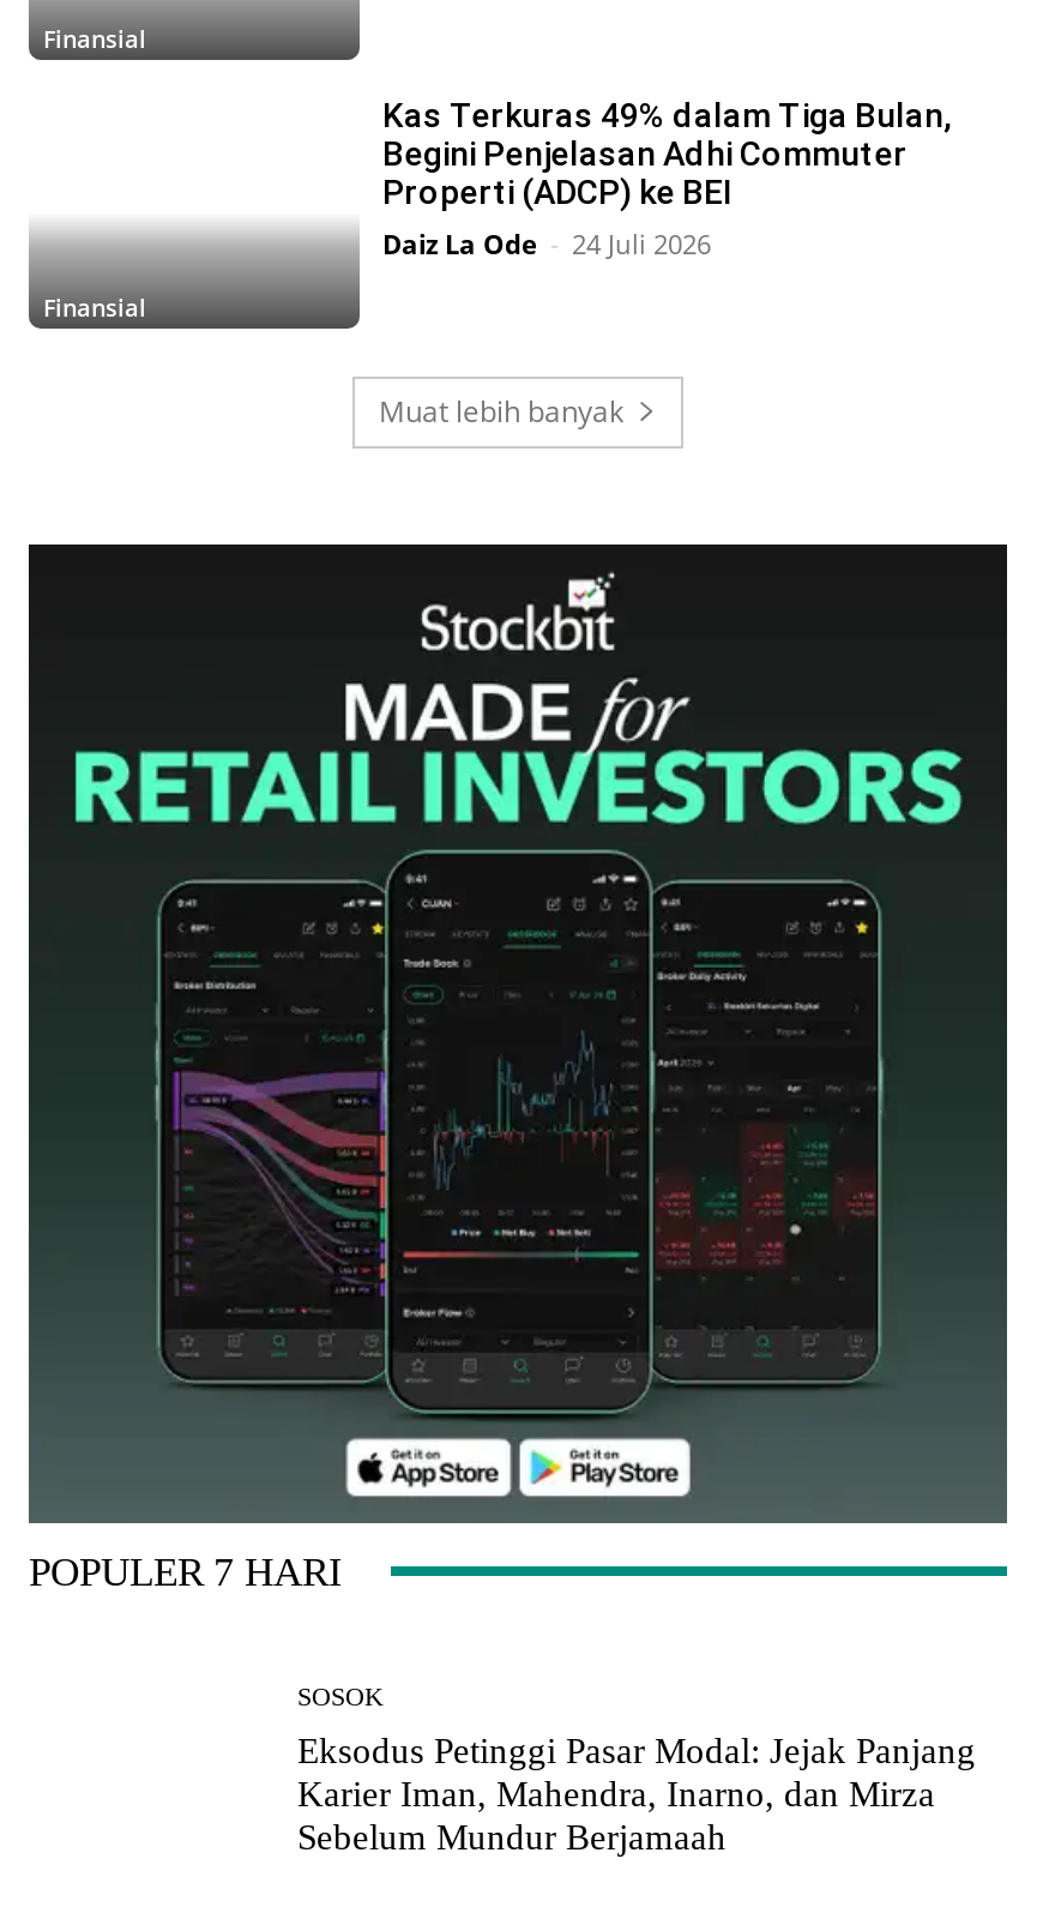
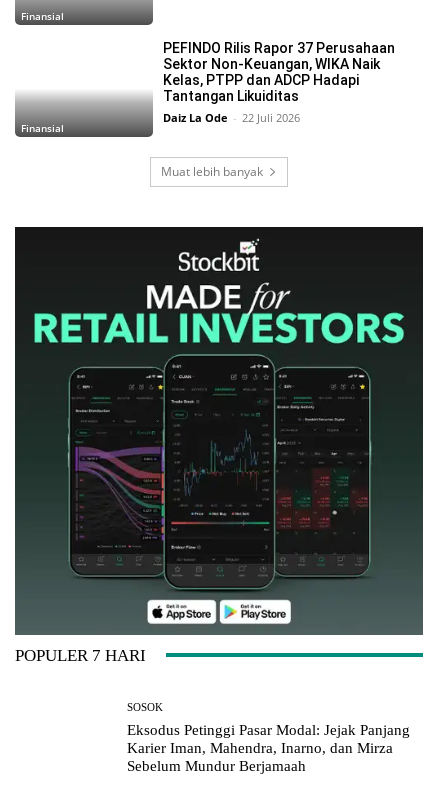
[382,97,951,262] Kas Terkuras 49% dalam Tiga Bulan, | Begini Penjelasan Adhi Commuter | Properti (ADCP) ke BEI | Daiz La Ode - 24 Juli 2026 -> [162,40,394,125] PEFINDO Rilis Rapor 37 Perusahaan | Sektor Non-Keuangan, WIKA Naik | Kelas, PTPP dan ADCP Hadapi | Tantangan Likuiditas | Daiz La Ode - 22 Juli 2026

